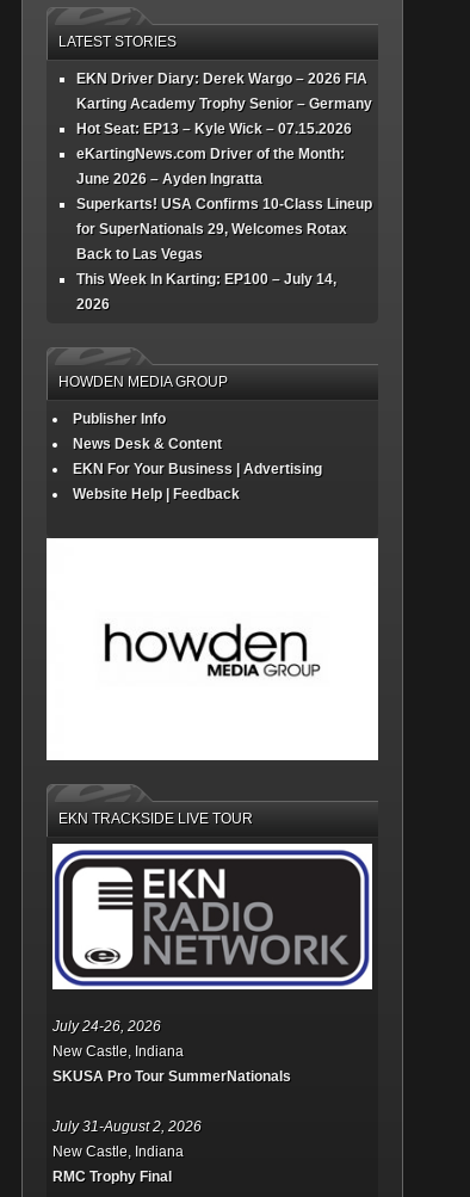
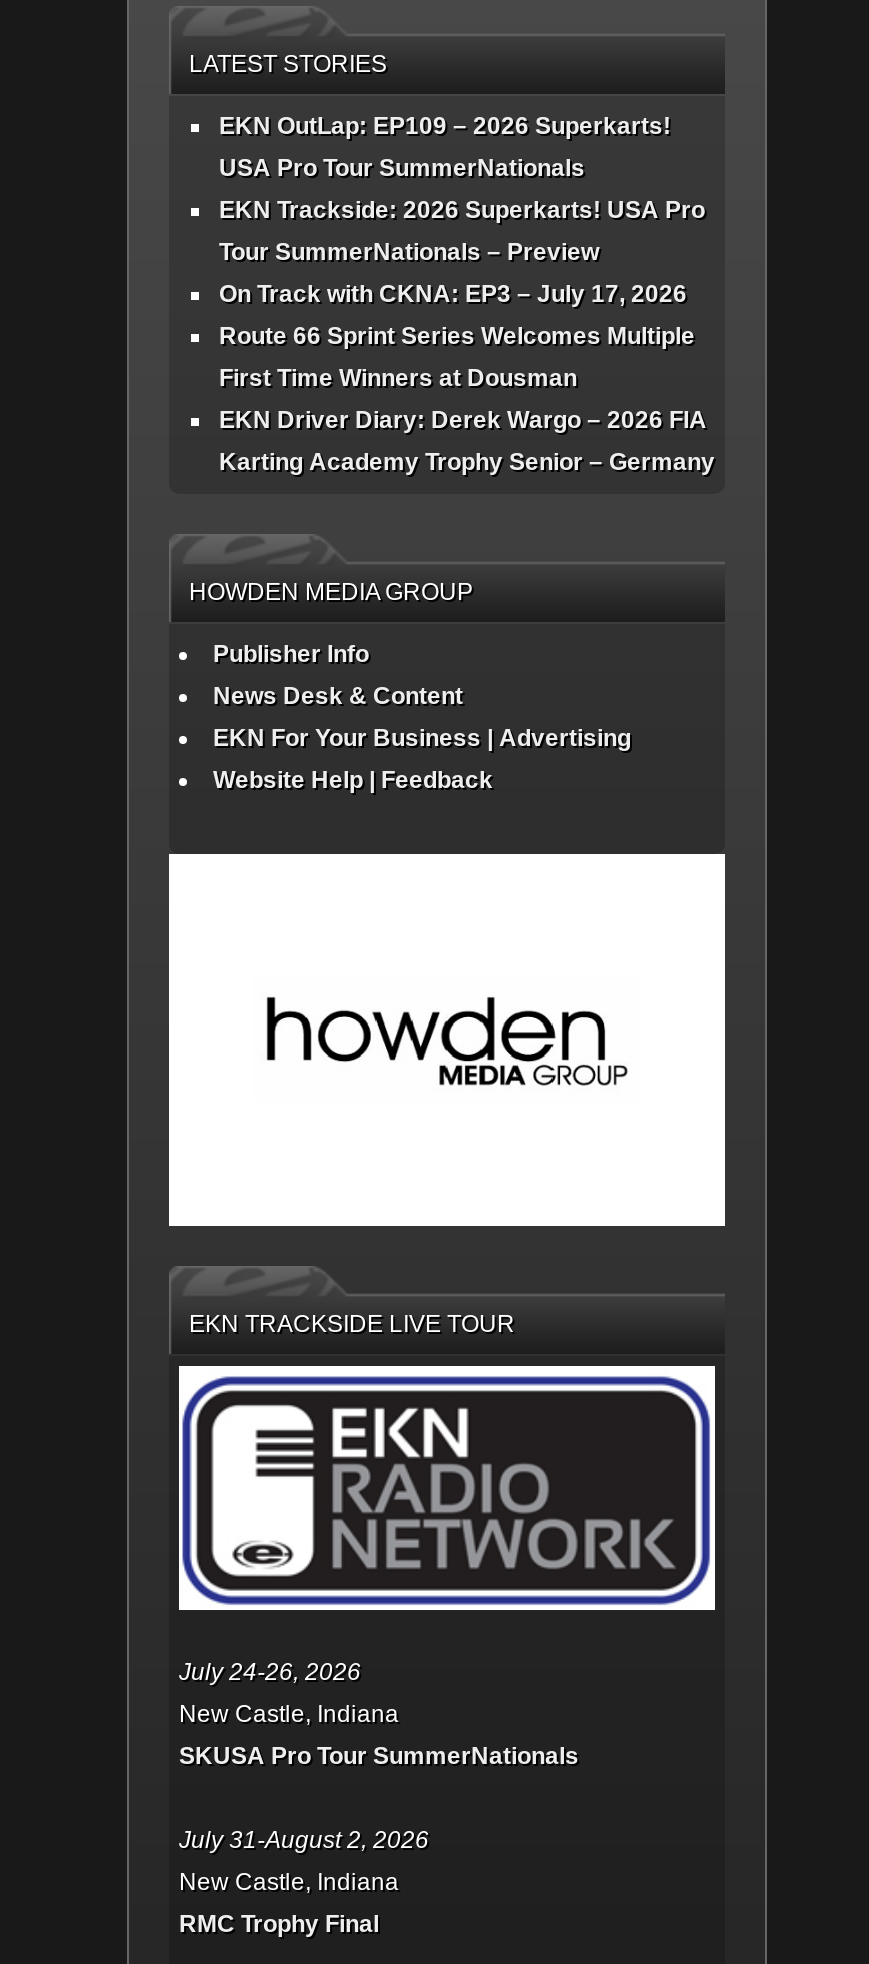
none -> [219,113,705,393] EKN OutLap: EP109 – 2026 Superkarts! | USA Pro Tour SummerNationals | EKN Trackside: 2026 Superkarts! USA Pro | Tour SummerNationals – Preview | On Track with CKNA: EP3 – July 17, 2026 | Route 66 Sprint Series Welcomes Multiple | First Time Winners at Dousman
moved [76,71,372,113] -> [219,407,715,477]: EKN Driver Diary: Derek Wargo – 2026 FIA | Karting Academy Trophy Senior – Germany
[76,121,372,313] Hot Seat: EP13 – Kyle Wick – 07.15.2026 | eKartingNews.com Driver of the Month: | June 2026 – Ayden Ingratta | Superkarts! USA Confirms 10-Class Lineup | for SuperNationals 29, Welcomes Rotax | Back to Las Vegas | This Week In Karting: EP100 – July 14, | 2026 -> none

